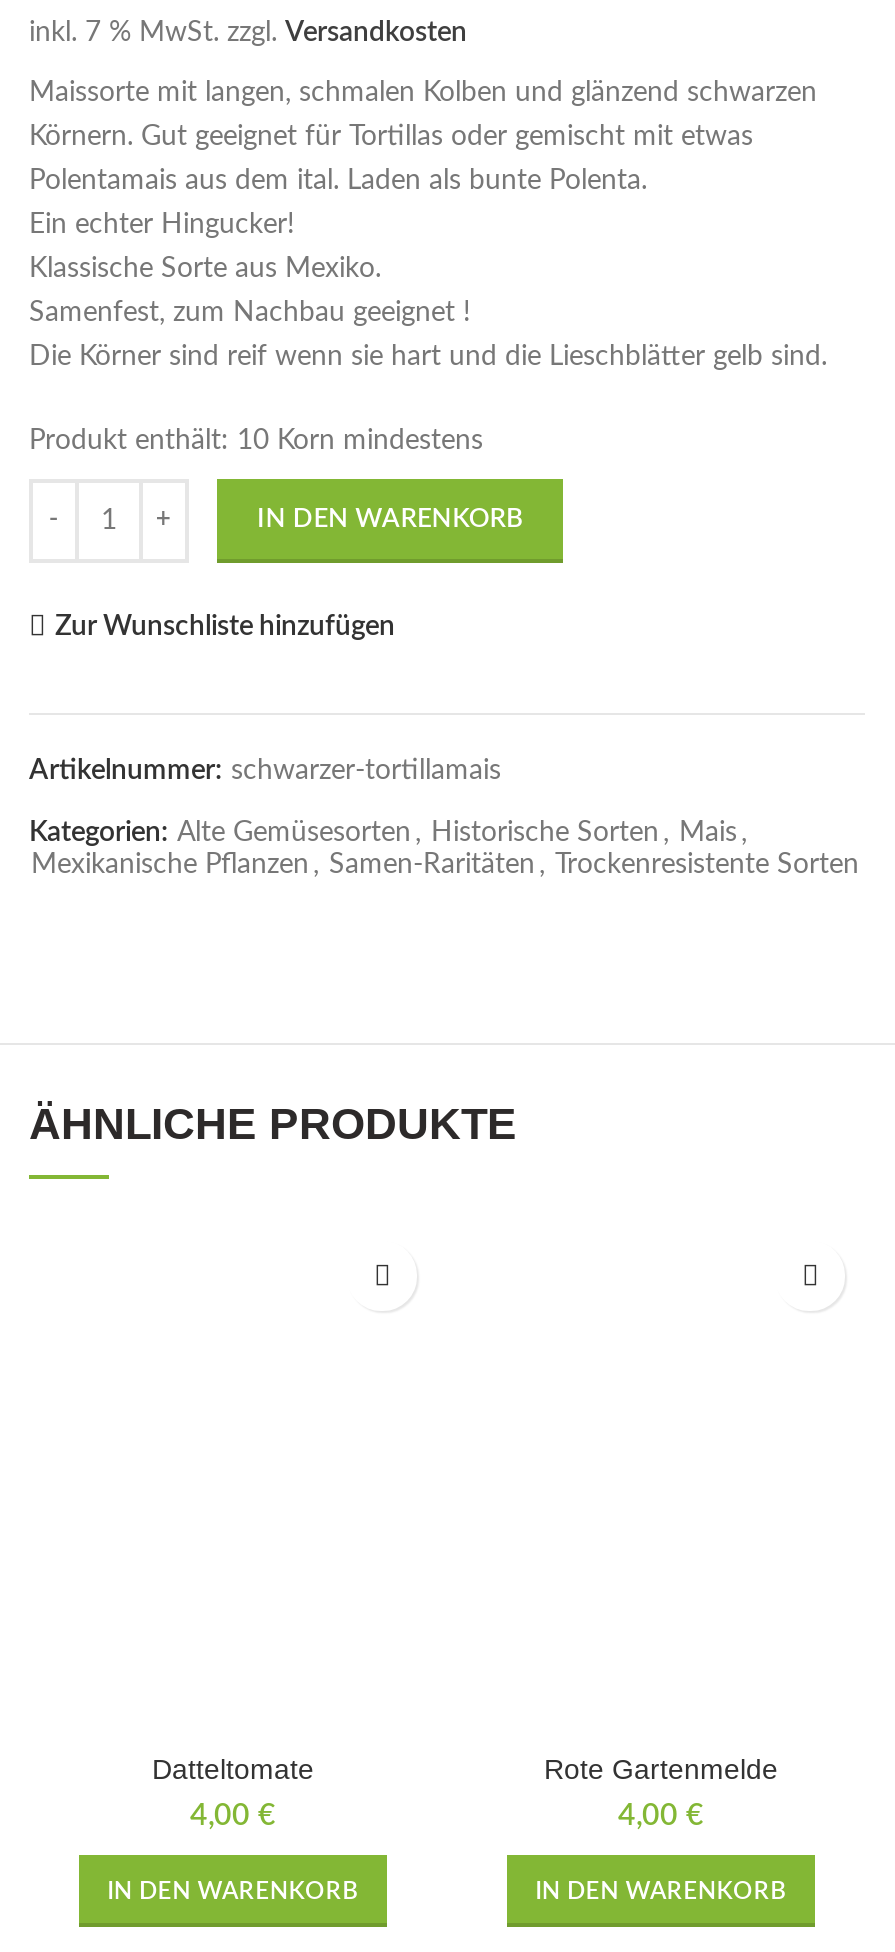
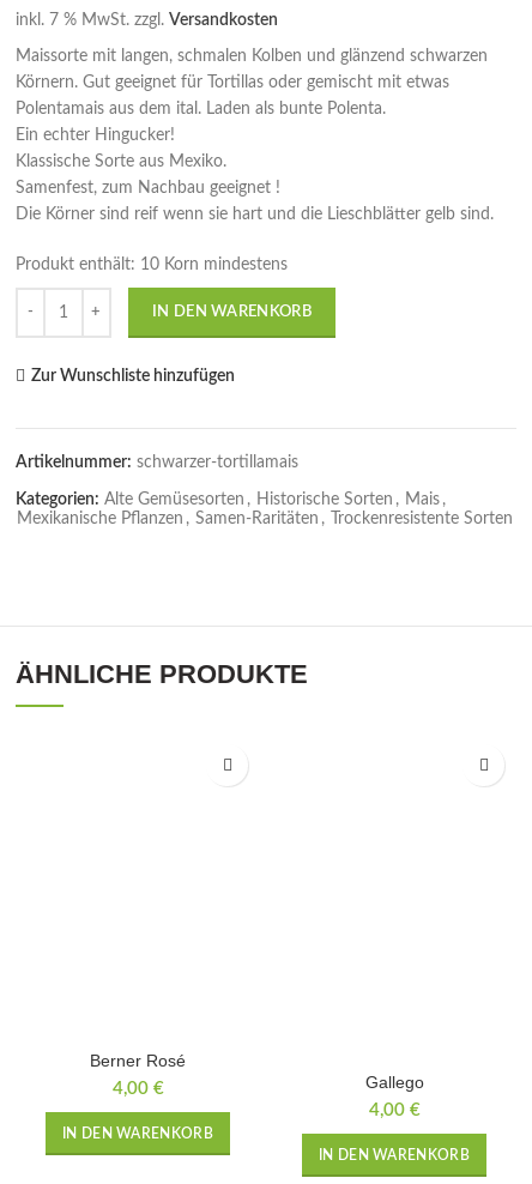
[152,1753,314,1785] Datteltomate -> [90,1051,186,1070] Berner Rosé
[544,1753,778,1785] Rote Gartenmelde -> [365,1073,424,1092] Gallego

